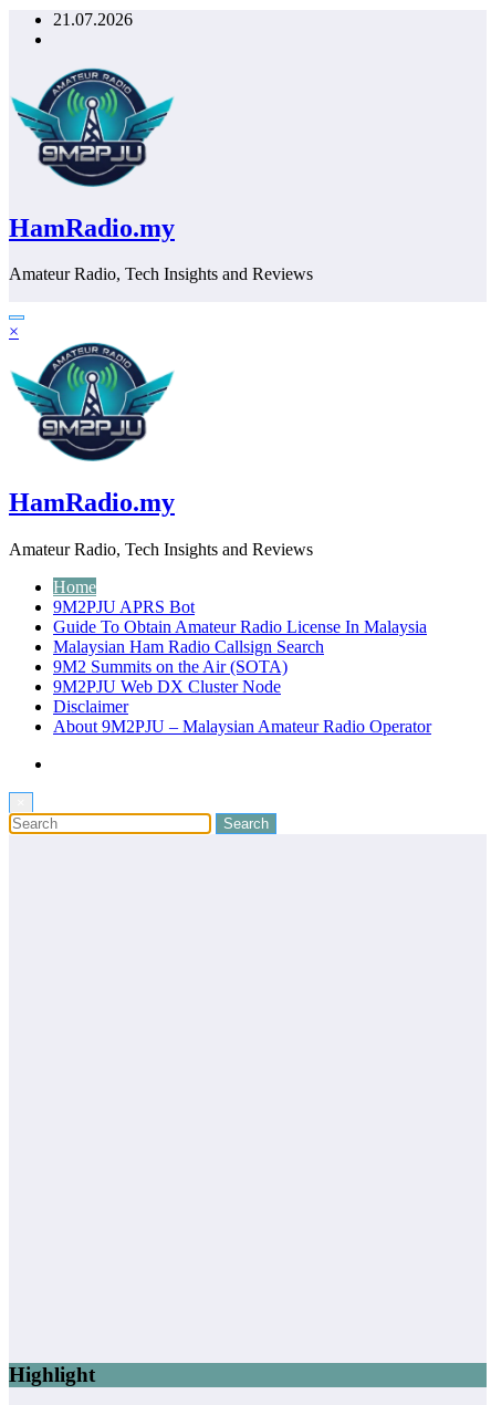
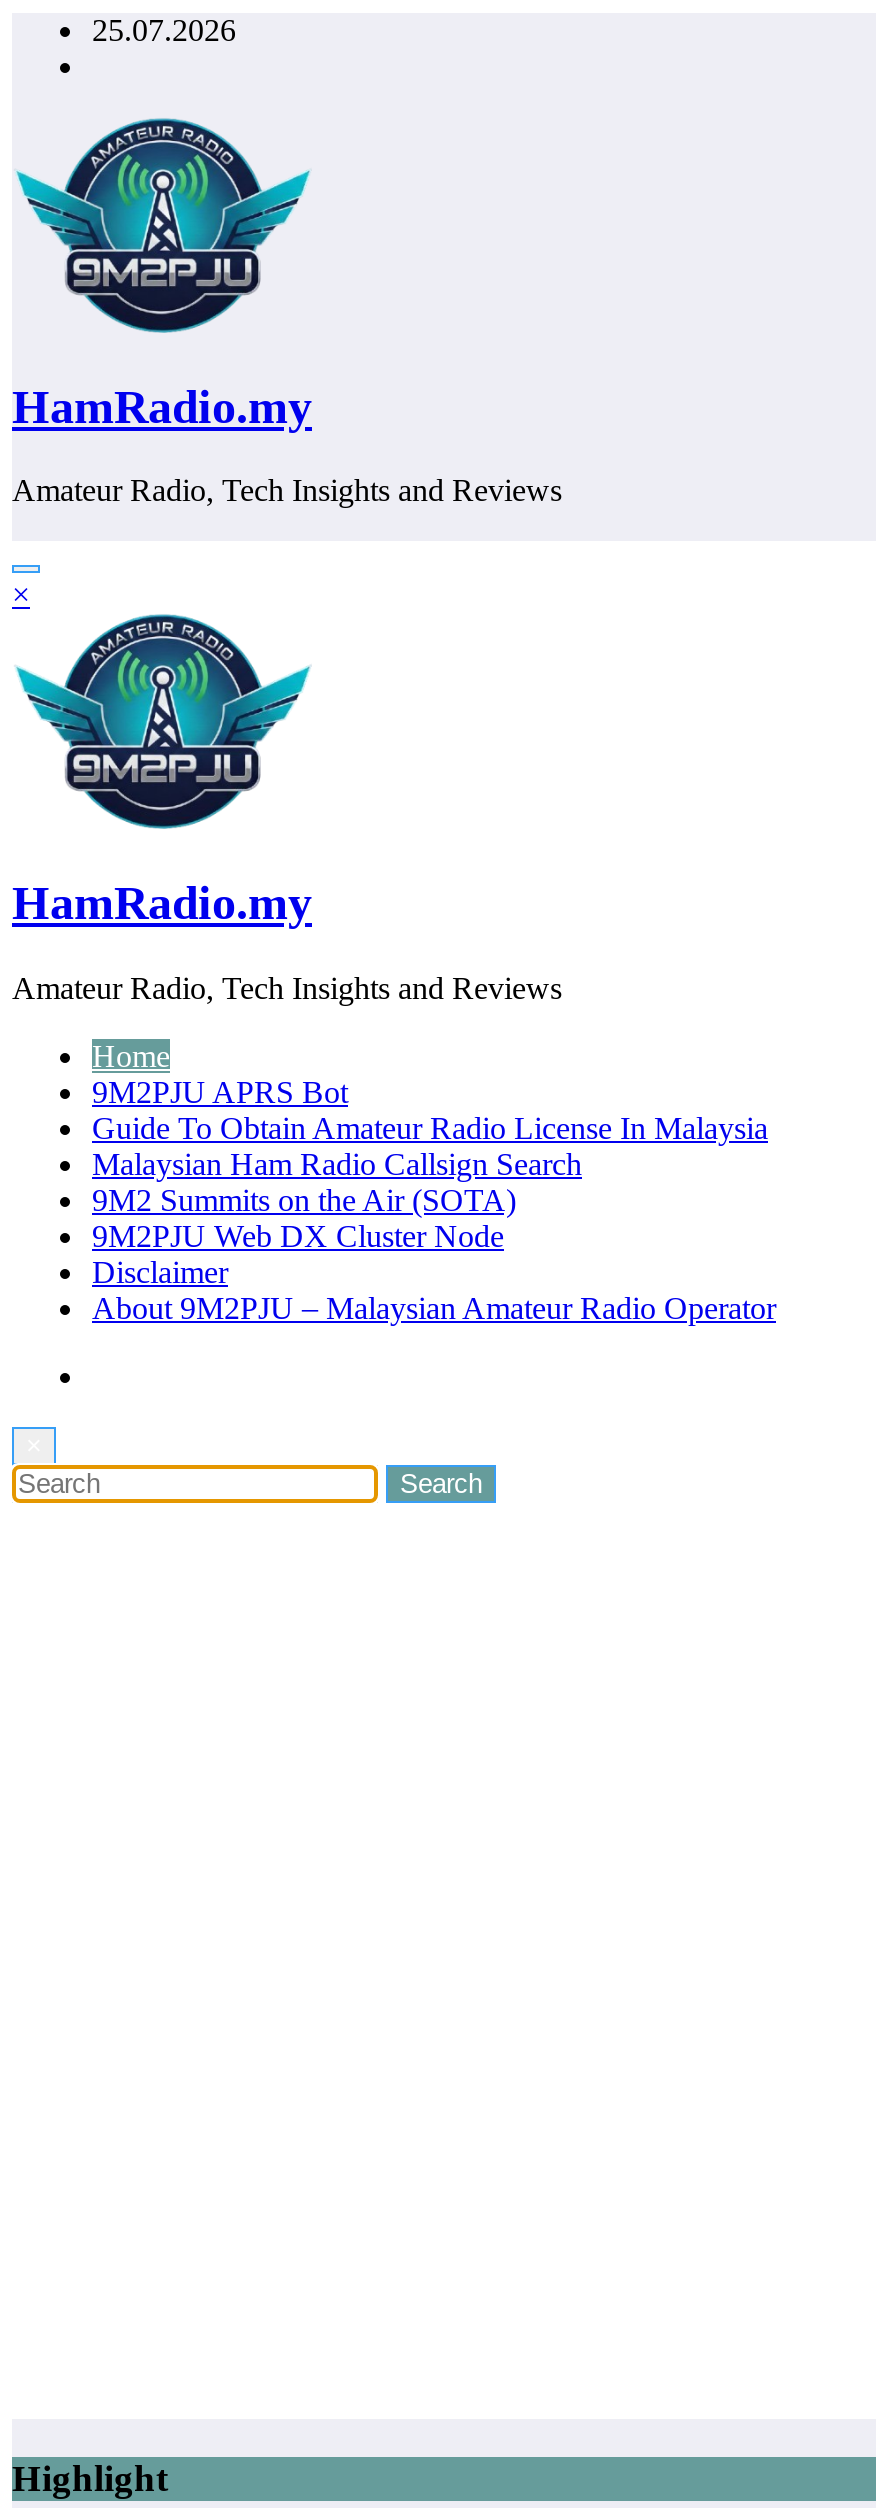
[53,10,133,29] 21.07.2026 -> [92,13,236,47] 25.07.2026

